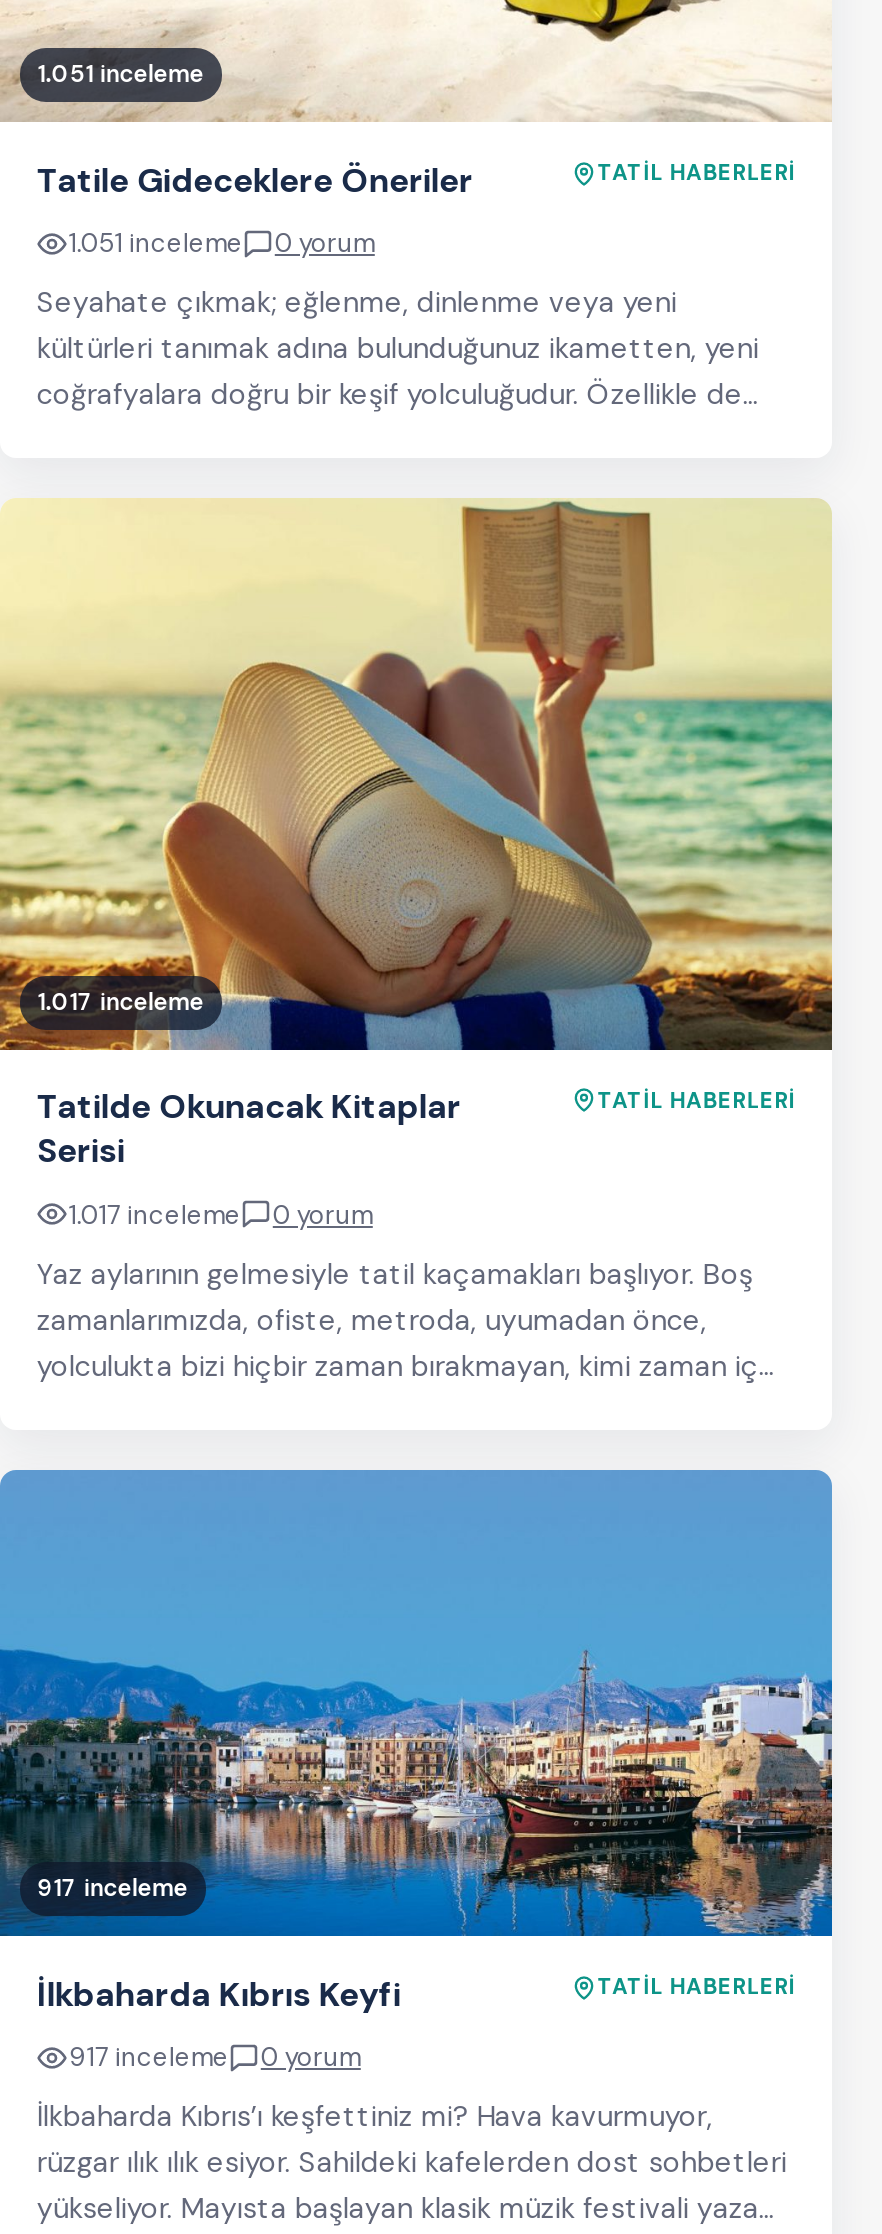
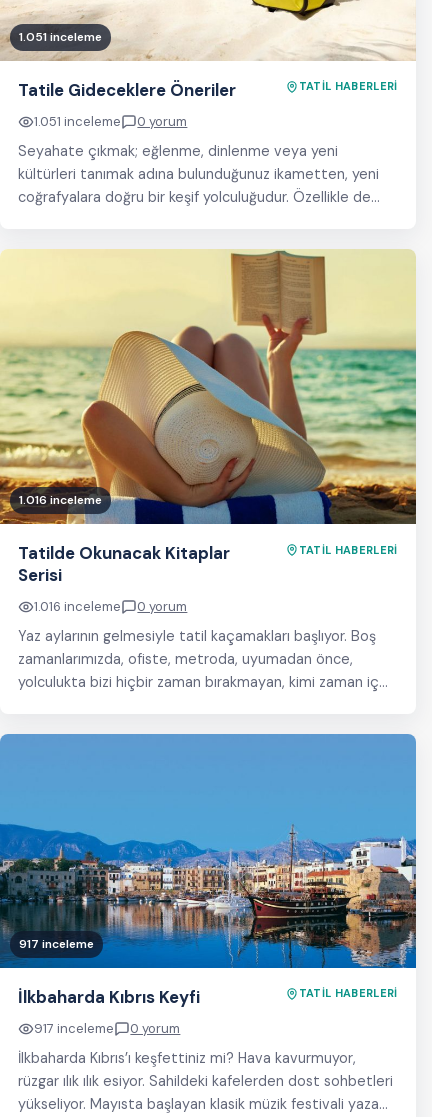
[38,985,204,1017] 1.017 inceleme -> [19,492,102,508] 1.016 inceleme
[69,1197,241,1231] 1.017 inceleme -> [34,598,121,615] 1.016 inceleme

